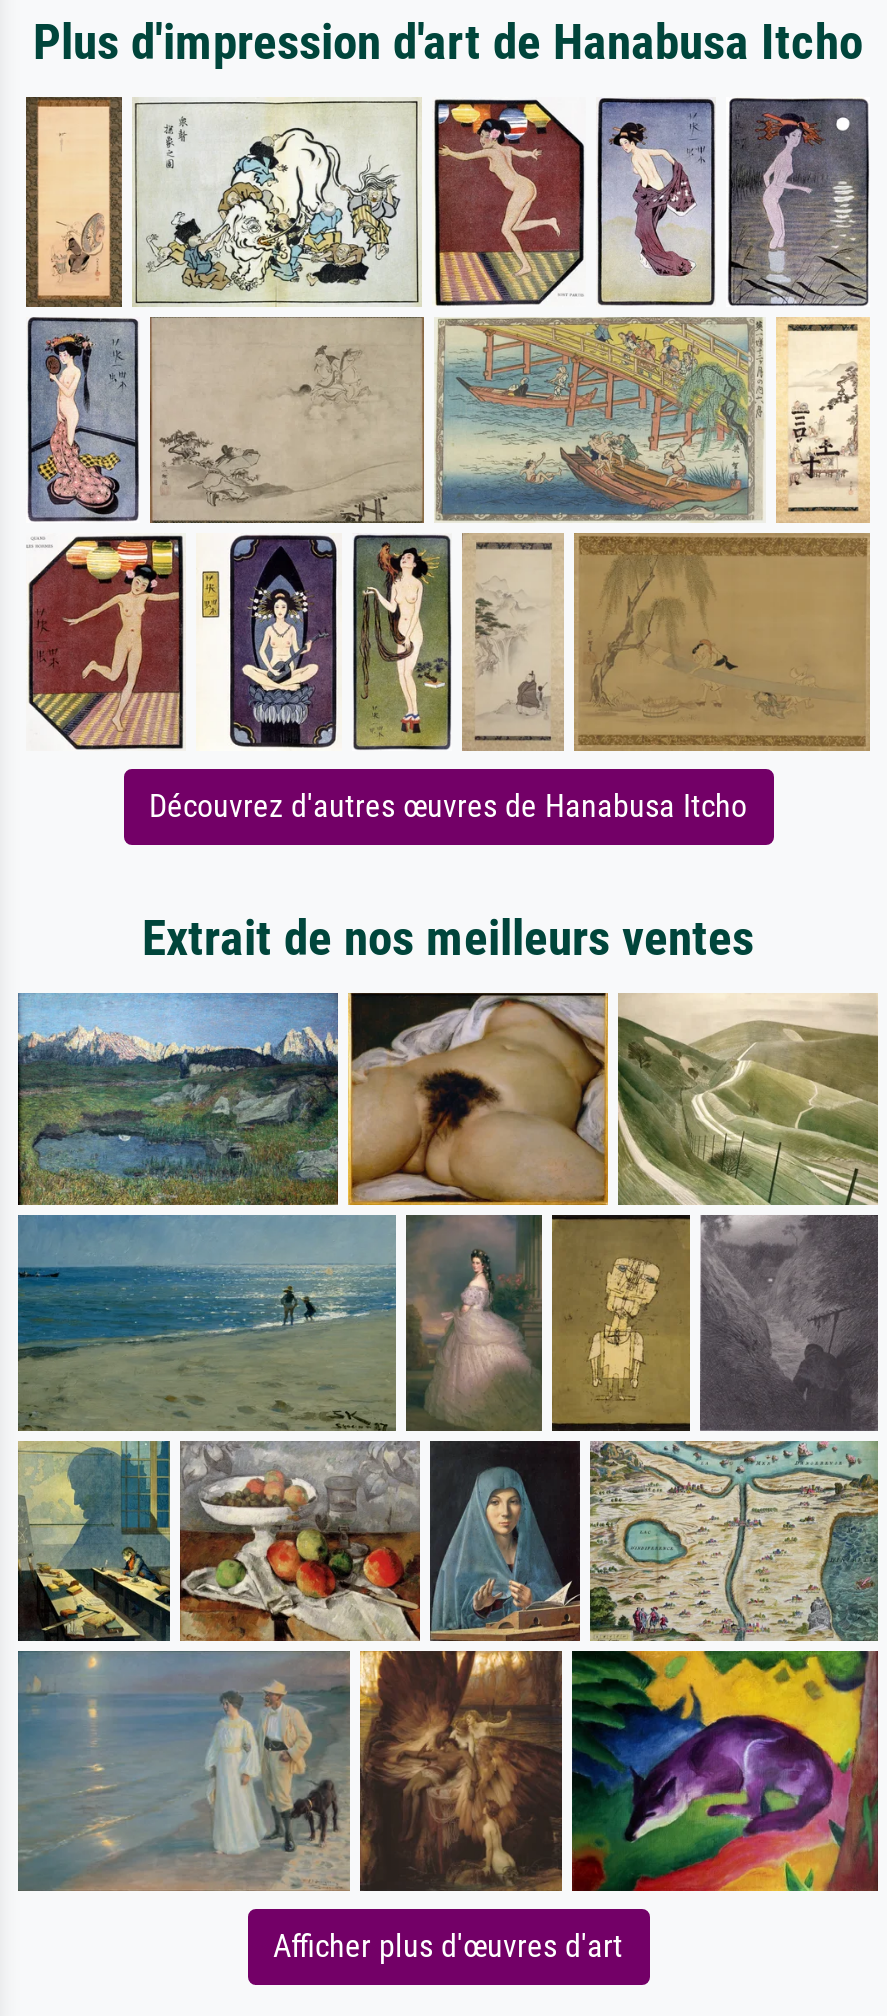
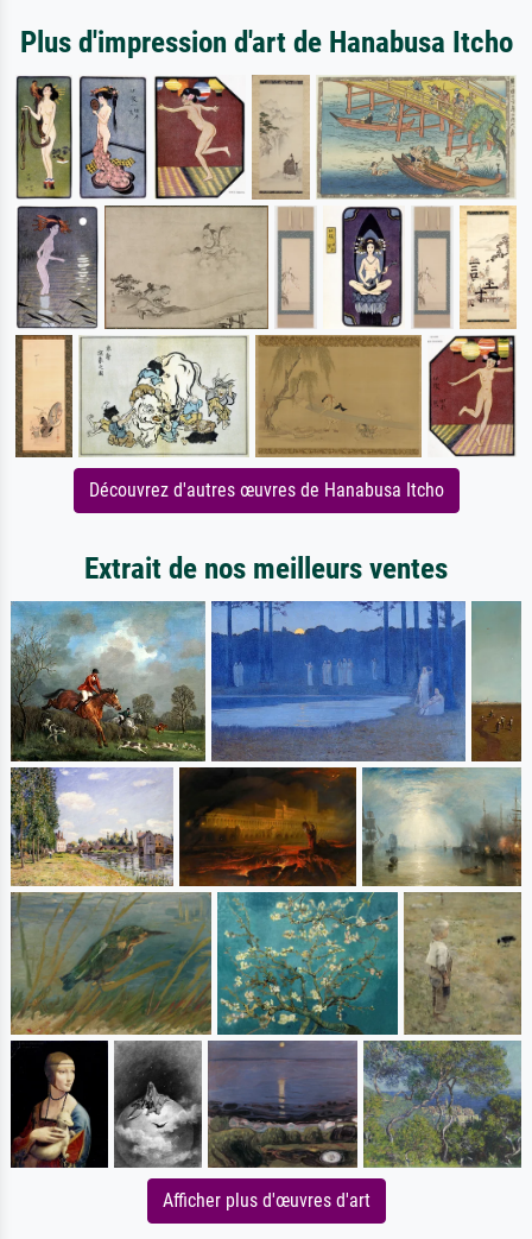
[24,97,870,753] [image] -> [14,74,515,459] [image]
[16,991,878,1895] [image] -> [9,600,521,1170] [image]

